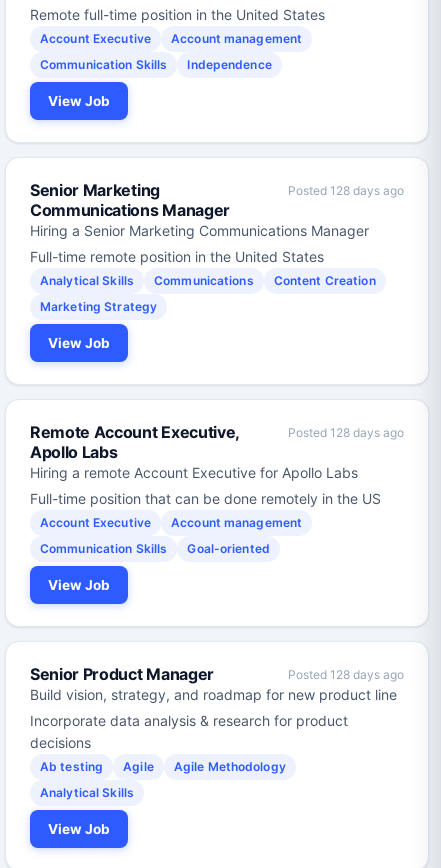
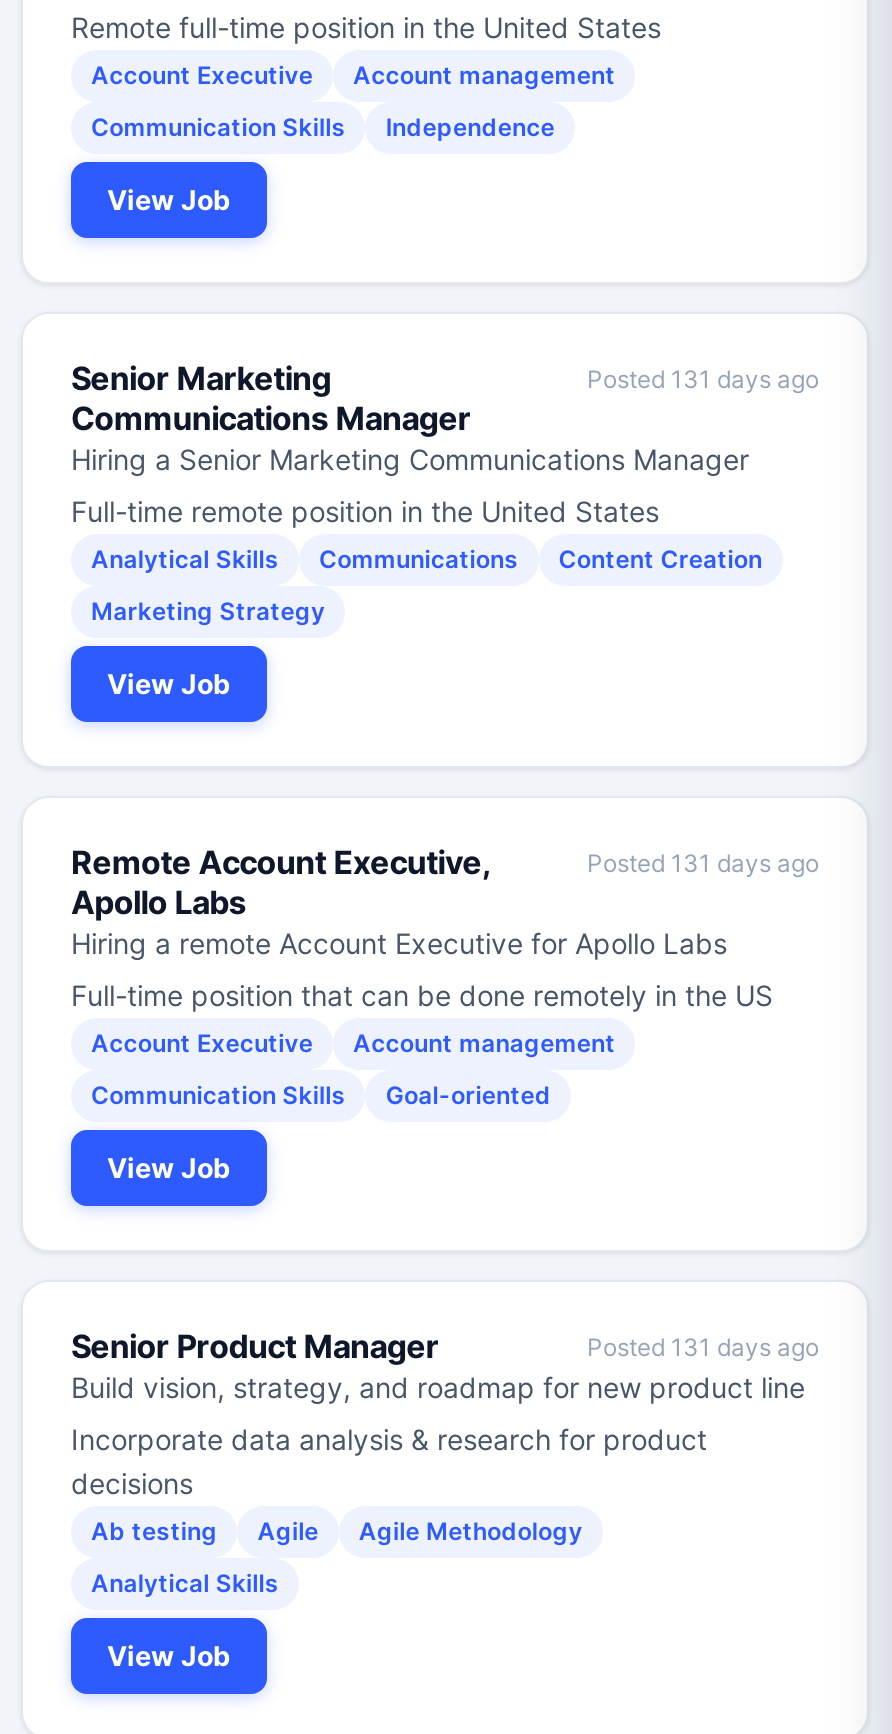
[288,183,404,198] Posted 128 days ago -> [587,363,819,393] Posted 131 days ago
[288,425,404,440] Posted 128 days ago -> [587,847,819,877] Posted 131 days ago
[288,667,404,682] Posted 128 days ago -> [587,1331,819,1361] Posted 131 days ago

